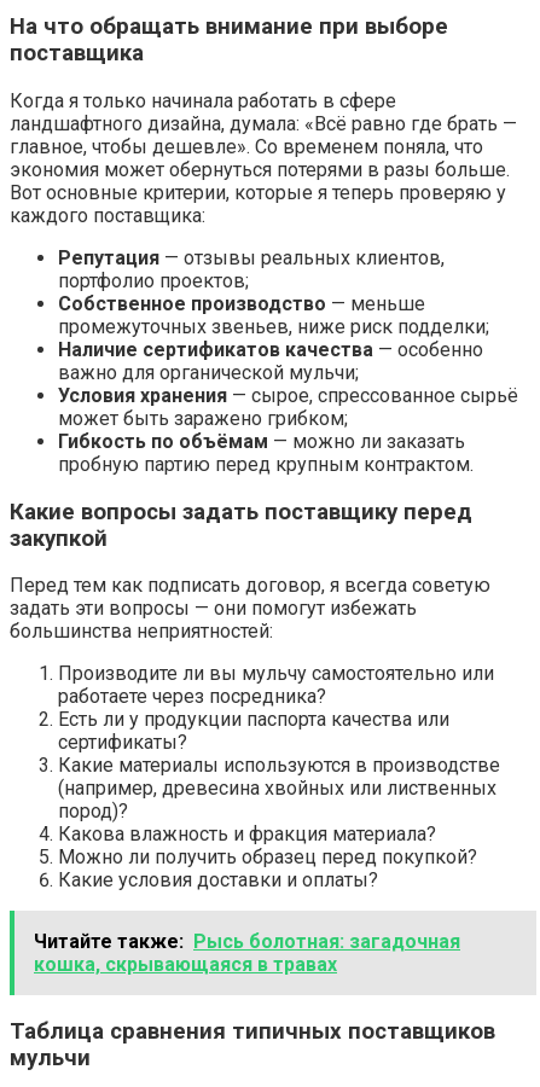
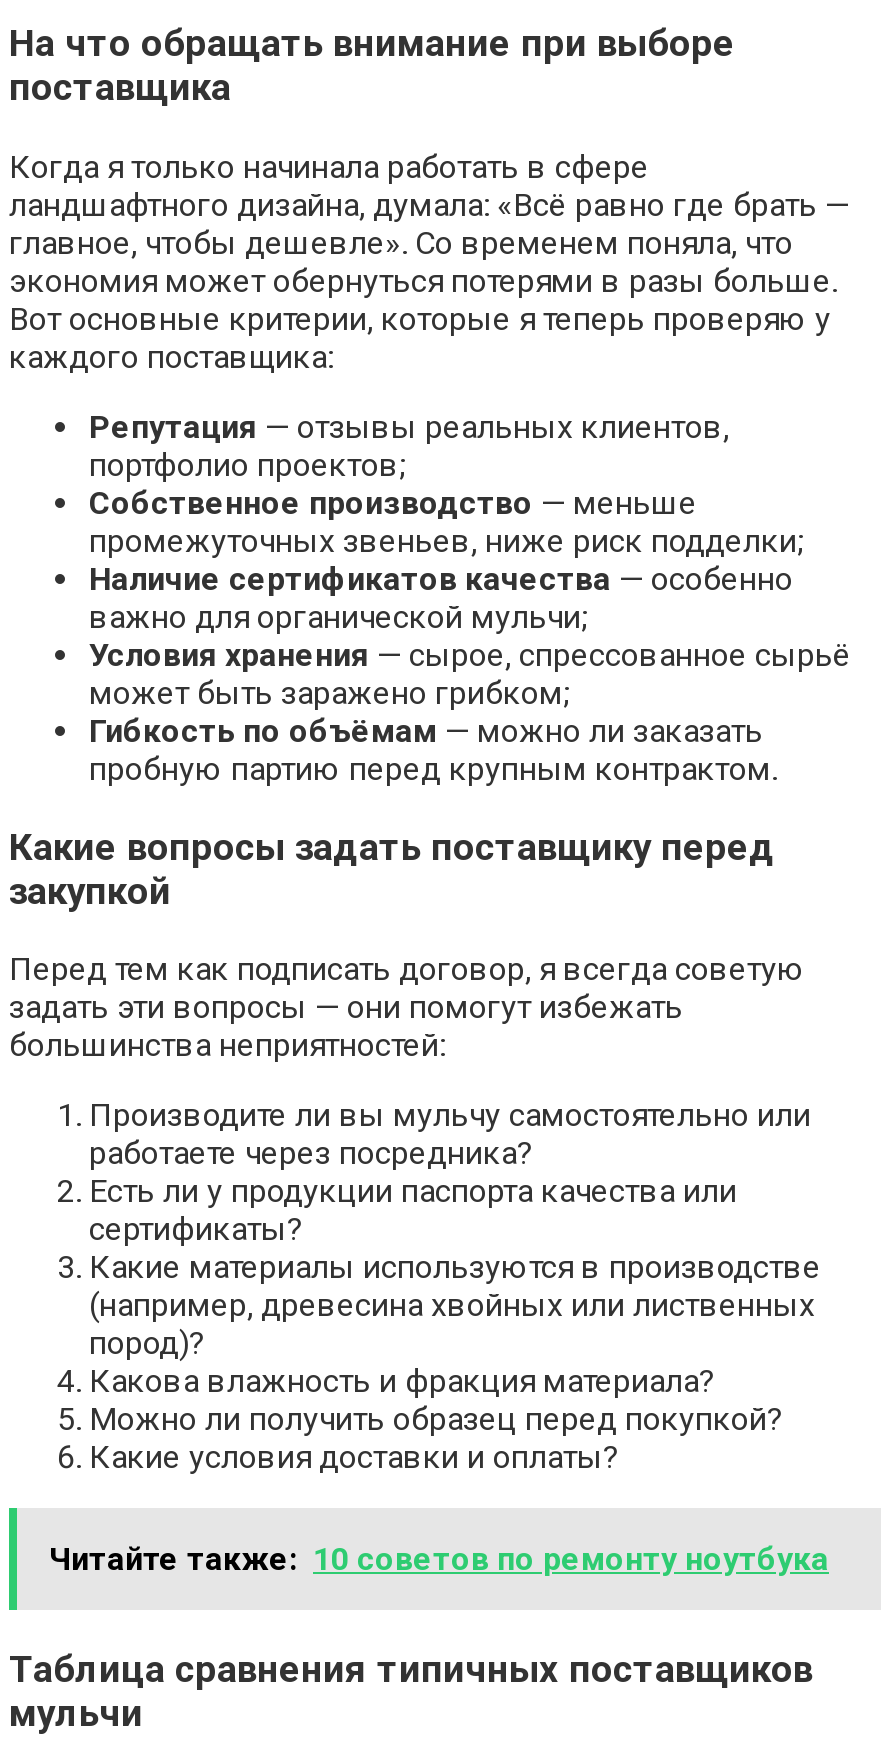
[34,930,460,976] Читайте также: Рысь болотная: загадочная | кошка, скрывающаяся в травах -> [49,1541,829,1579] Читайте также: 10 советов по ремонту ноутбука

